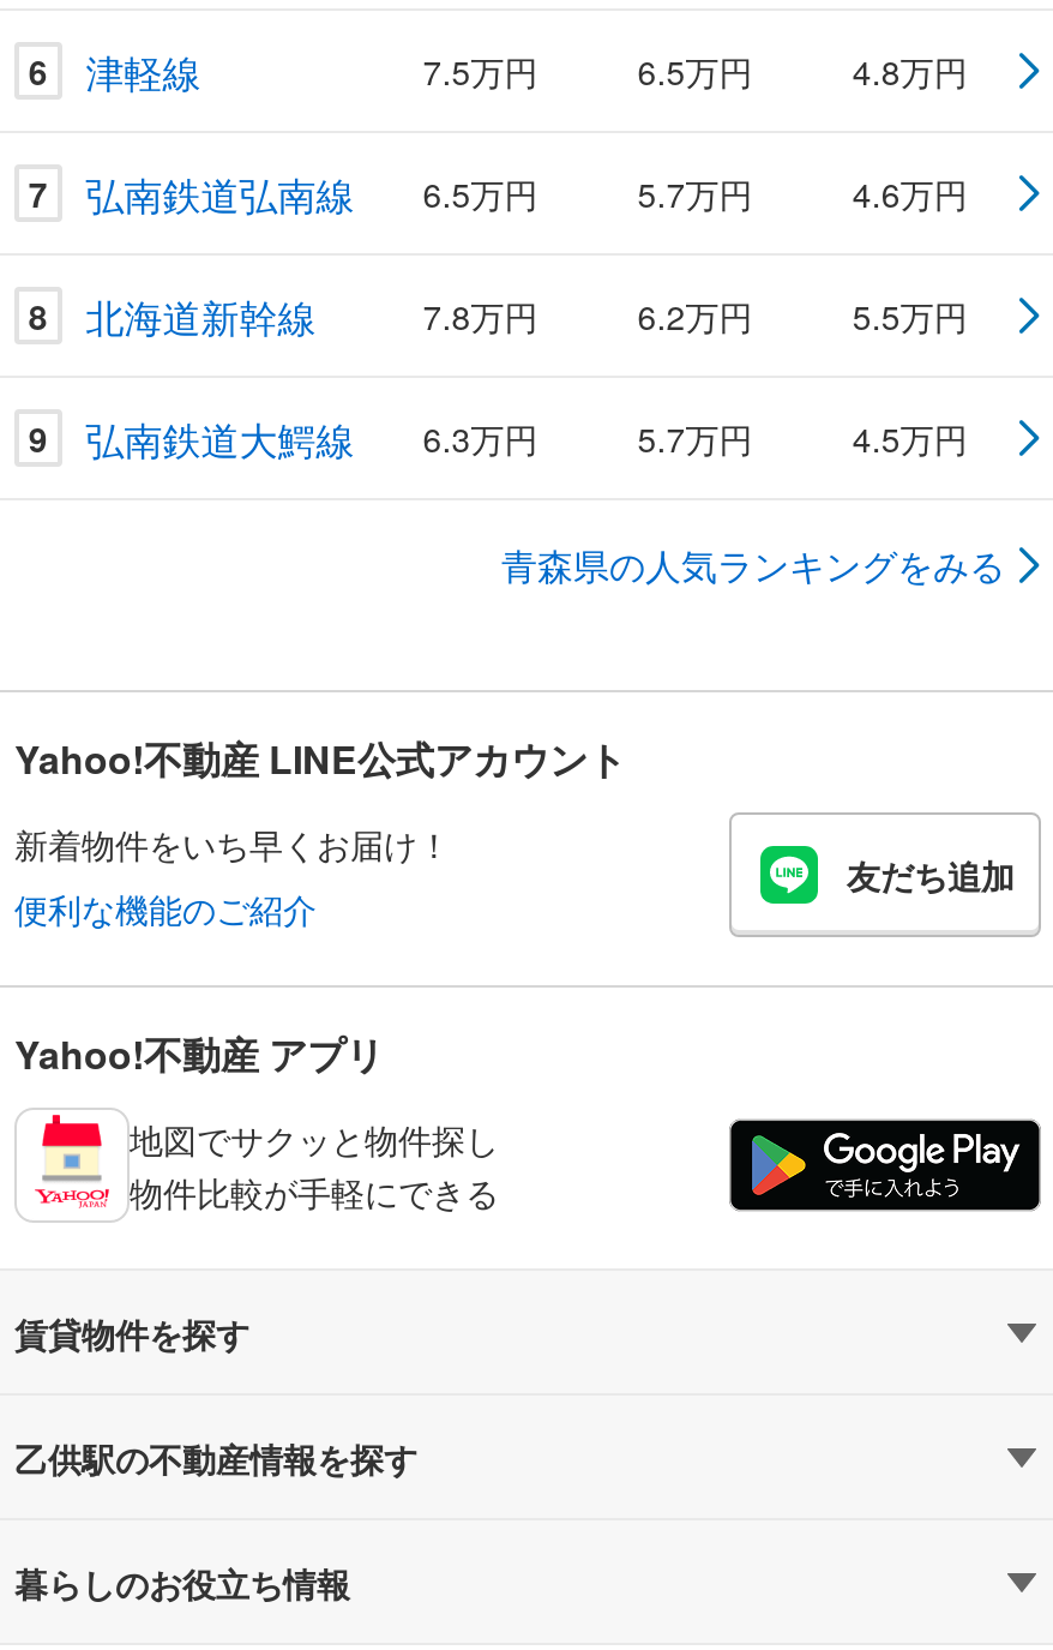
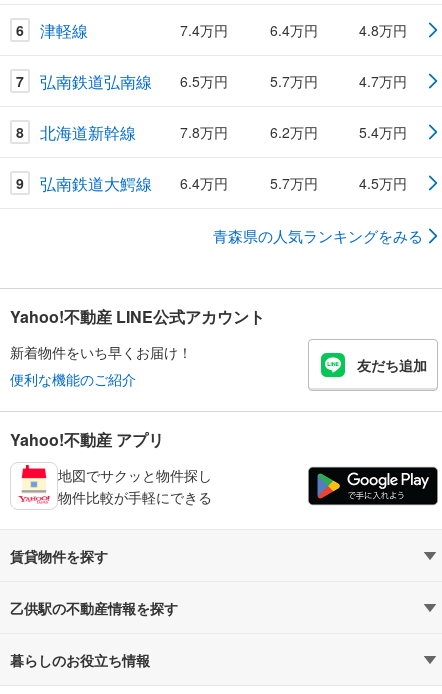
[423,47,538,95] 7.5万円 -> [180,20,228,40] 7.4万円
[638,47,753,95] 6.5万円 -> [270,20,318,40] 6.4万円
[852,169,967,217] 4.6万円 -> [359,71,407,91] 4.7万円
[852,292,967,340] 5.5万円 -> [359,122,407,142] 5.4万円
[29,410,538,466] 9 弘南鉄道大鰐線 6.3万円 -> [16,171,228,194] 9 弘南鉄道大鰐線 6.4万円

